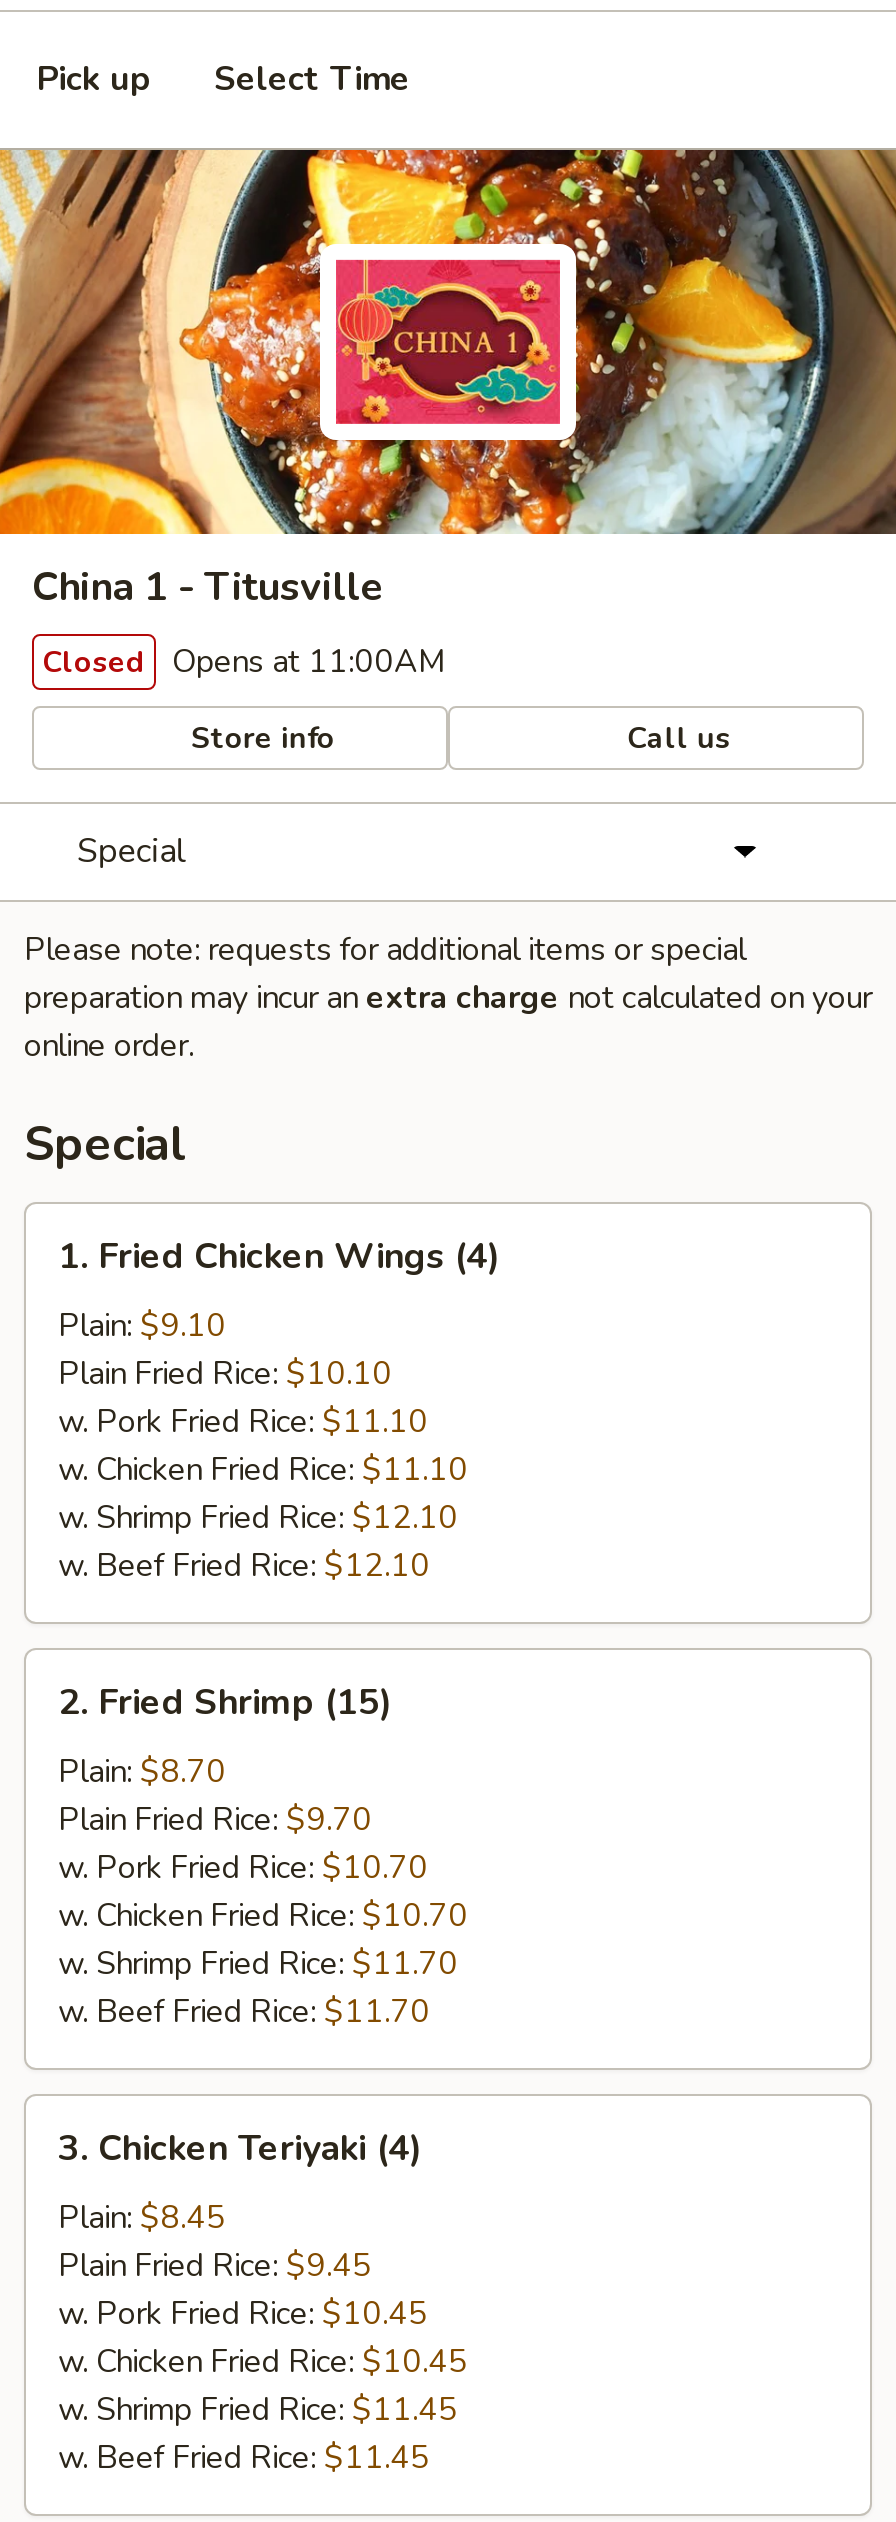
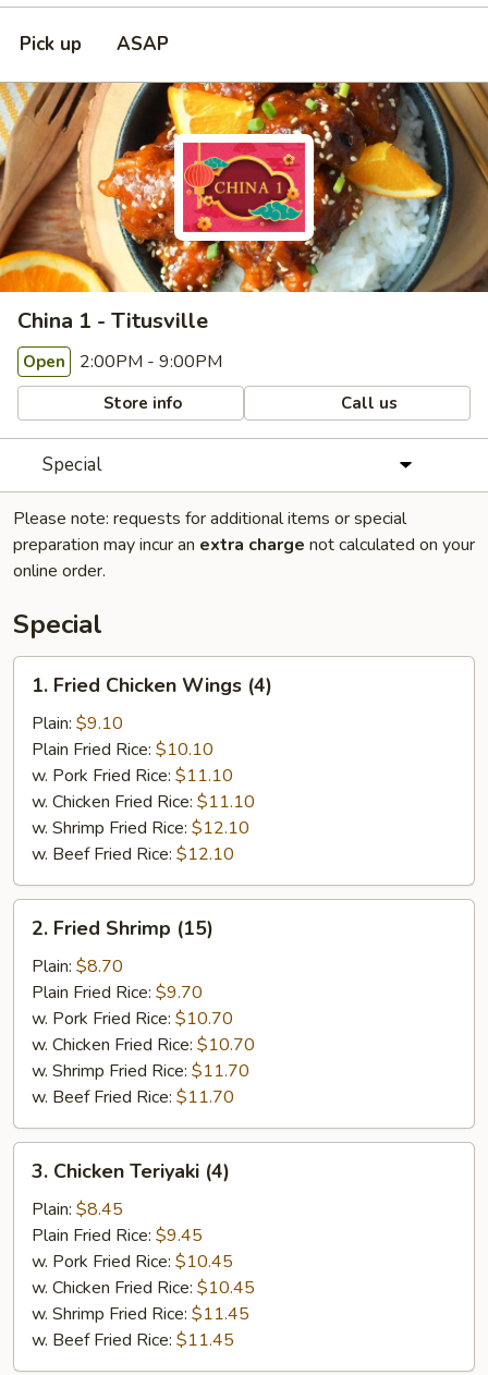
[214,56,410,102] Select Time -> [117,32,169,57] ASAP
[42,640,446,684] Closed Opens at 11:00AM -> [23,350,222,374] Open 2:00PM - 9:00PM

